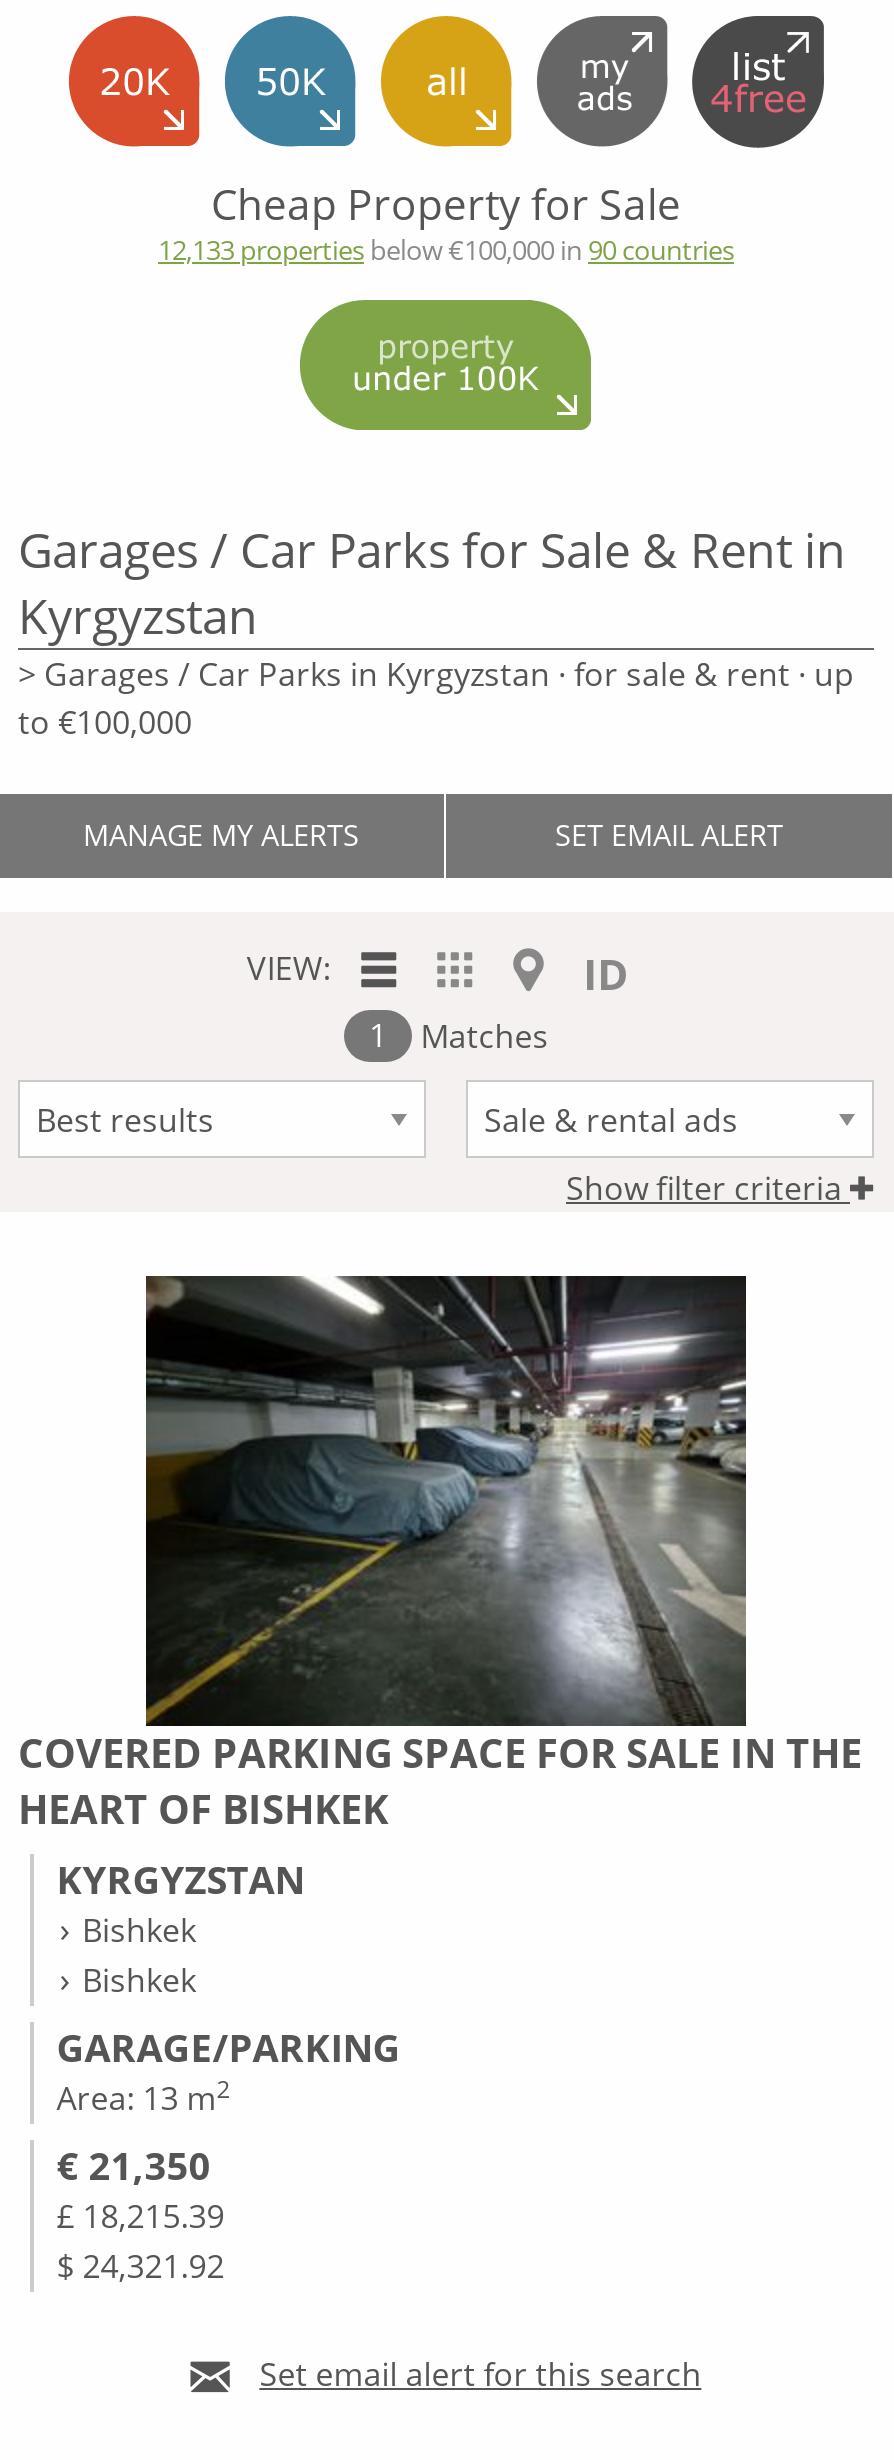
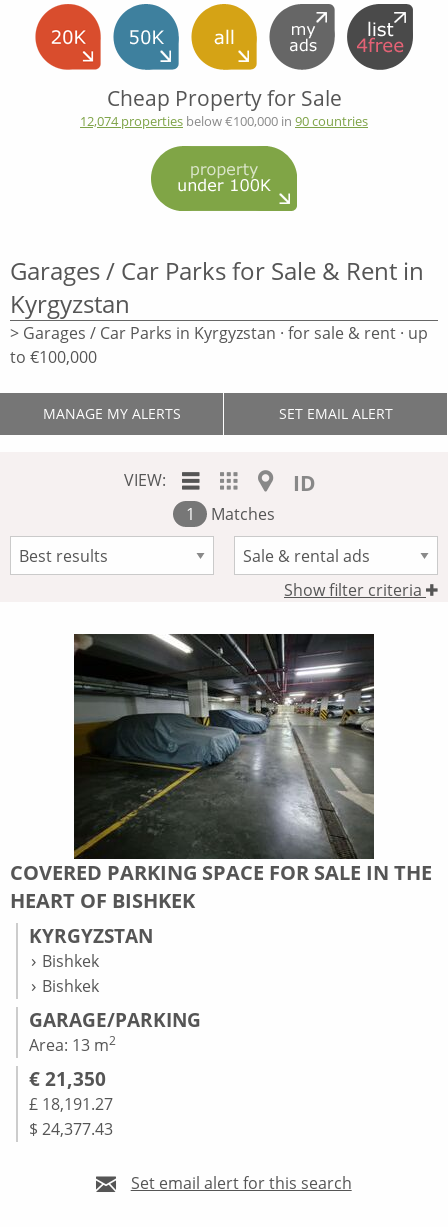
[158,232,734,268] 12,133 properties below €100,000 in 90 countries -> [80,112,368,130] 12,074 properties below €100,000 in 90 countries
[56,2194,224,2238] £ 18,215.39 -> [29,1093,113,1115] £ 18,191.27
[56,2244,224,2288] $ 24,321.92 -> [29,1118,113,1140] $ 24,377.43

